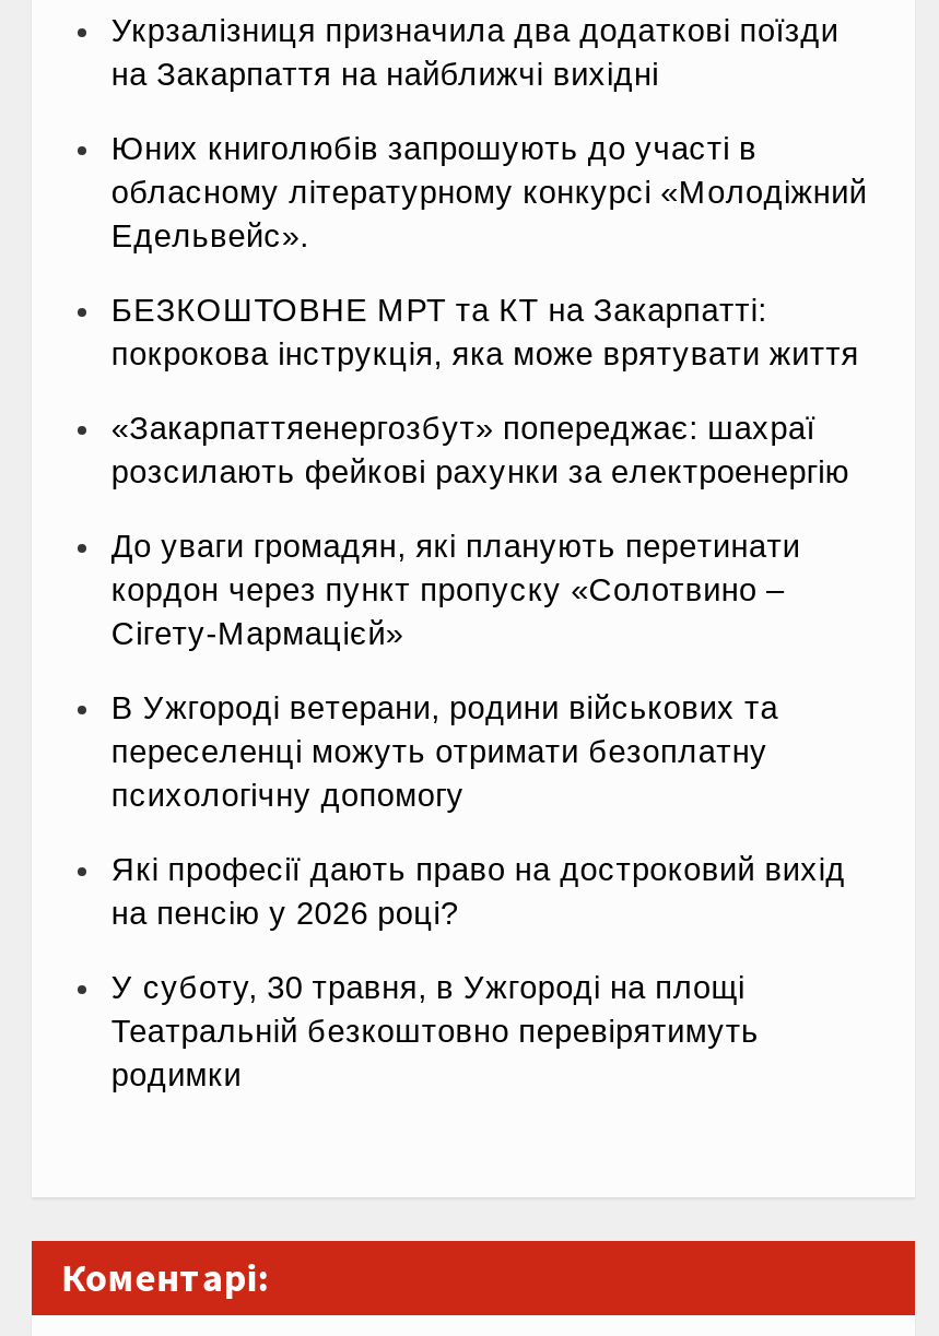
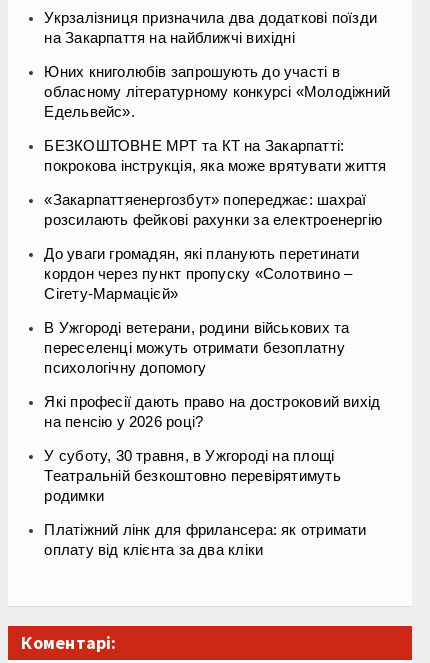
none -> [44,522,367,558] Платіжний лінк для фрилансера: як отримати | оплату від клієнта за два кліки

